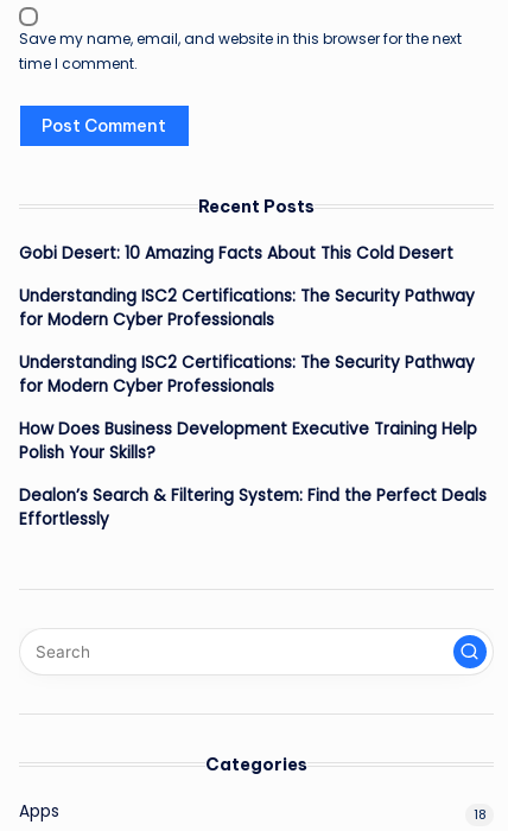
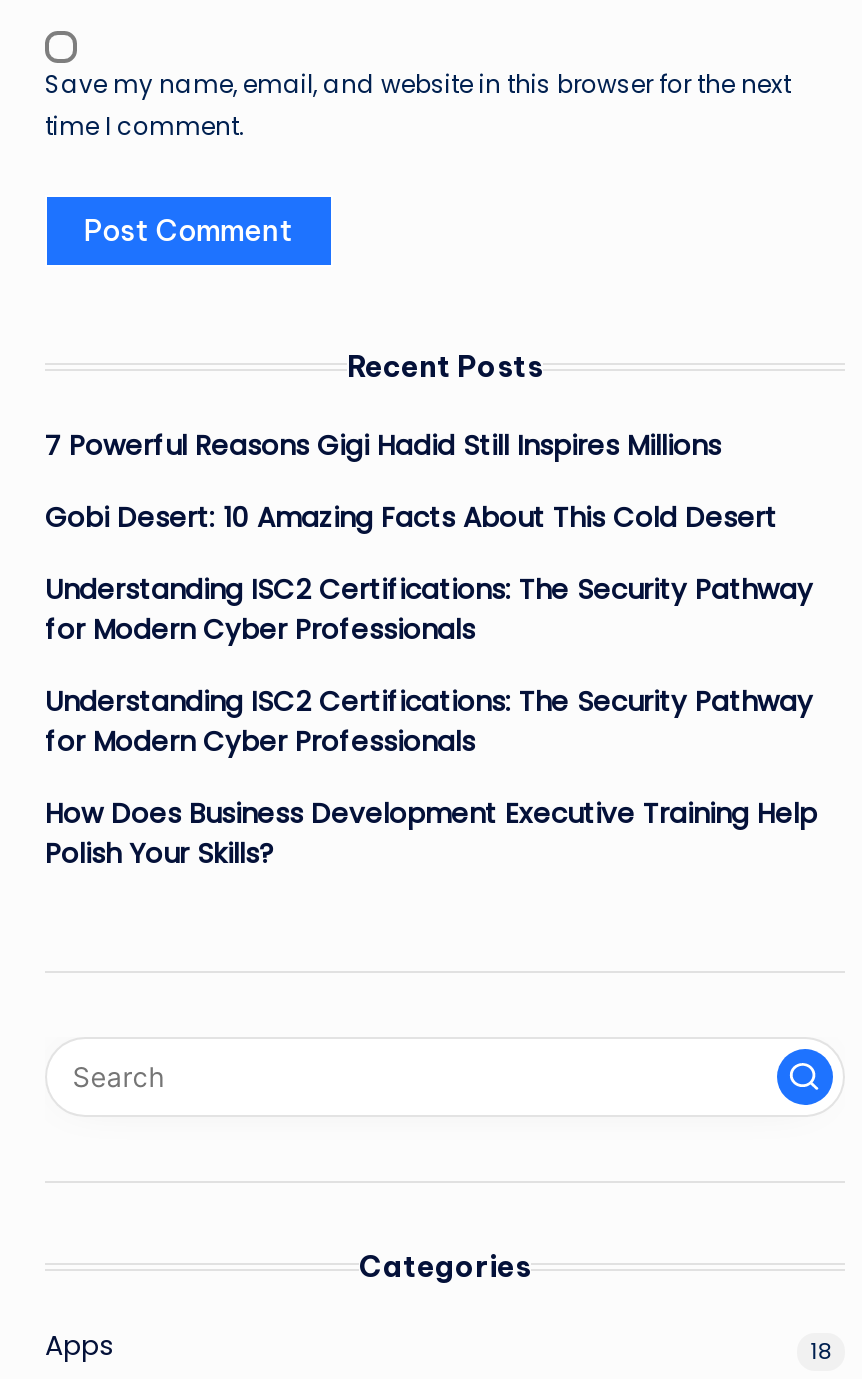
none -> [45,427,721,465] 7 Powerful Reasons Gigi Hadid Still Inspires Millions
moved [19,242,477,464] -> [45,499,817,873]: Gobi Desert: 10 Amazing Facts About This Cold Desert | Understanding ISC2 Certifications: The Security Pathway | for Modern Cyber Professionals | Understanding ISC2 Certifications: The Security Pathway | for Modern Cyber Professionals | How Does Business Development Executive Training Help | Polish Your Skills?
[19,485,487,531] Dealon’s Search & Filtering System: Find the Perfect Deals | Effortlessly -> none

